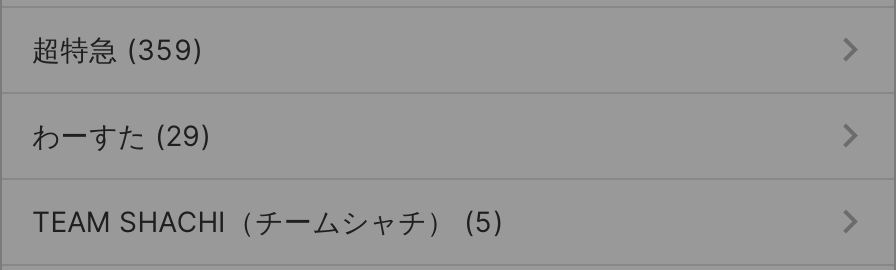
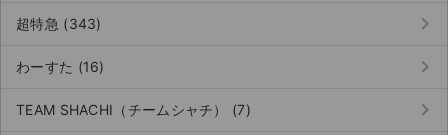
[32,32,203,66] 超特急 (359) -> [16,15,102,32] 超特急 (343)
[32,118,211,152] わーすた (29) -> [16,58,105,75] わーすた (16)
[32,204,504,238] TEAM SHACHI（チームシャチ） (5) -> [16,101,251,118] TEAM SHACHI（チームシャチ） (7)

